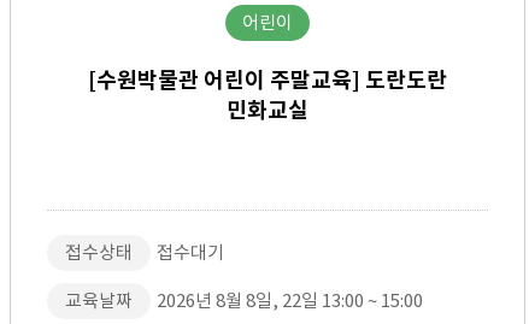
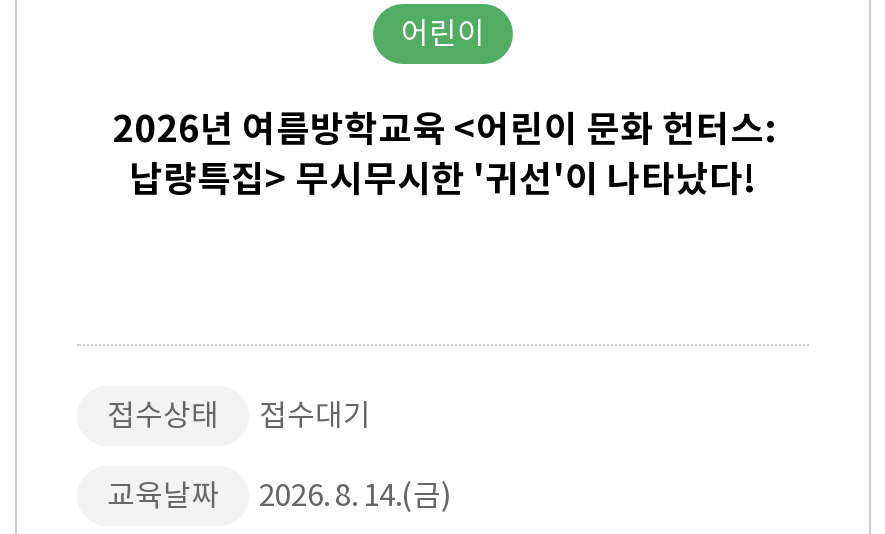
[88,66,447,124] [수원박물관 어린이 주말교육] 도란도란 | 민화교실 -> [112,106,774,202] 2026년 여름방학교육 <어린이 문화 헌터스: | 납량특집> 무시무시한 '귀선'이 나타났다!
[65,289,423,312] 교육날짜 2026년 8월 8일, 22일 13:00 ~ 15:00 -> [107,476,451,514] 교육날짜 2026. 8. 14.(금)

